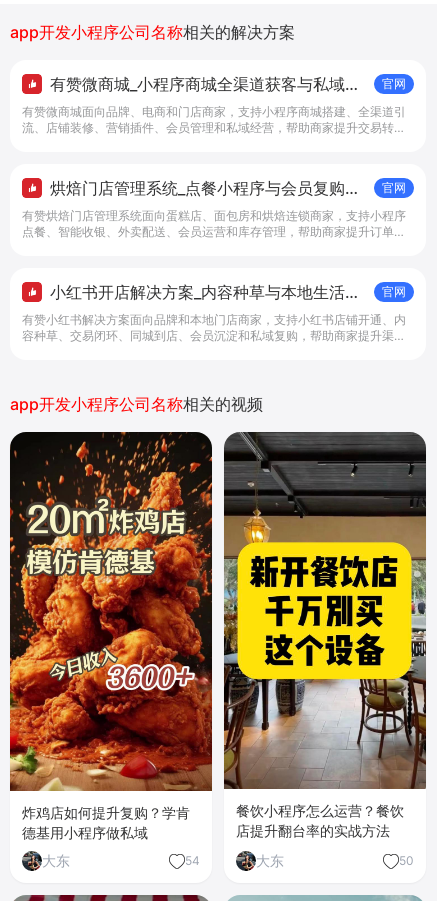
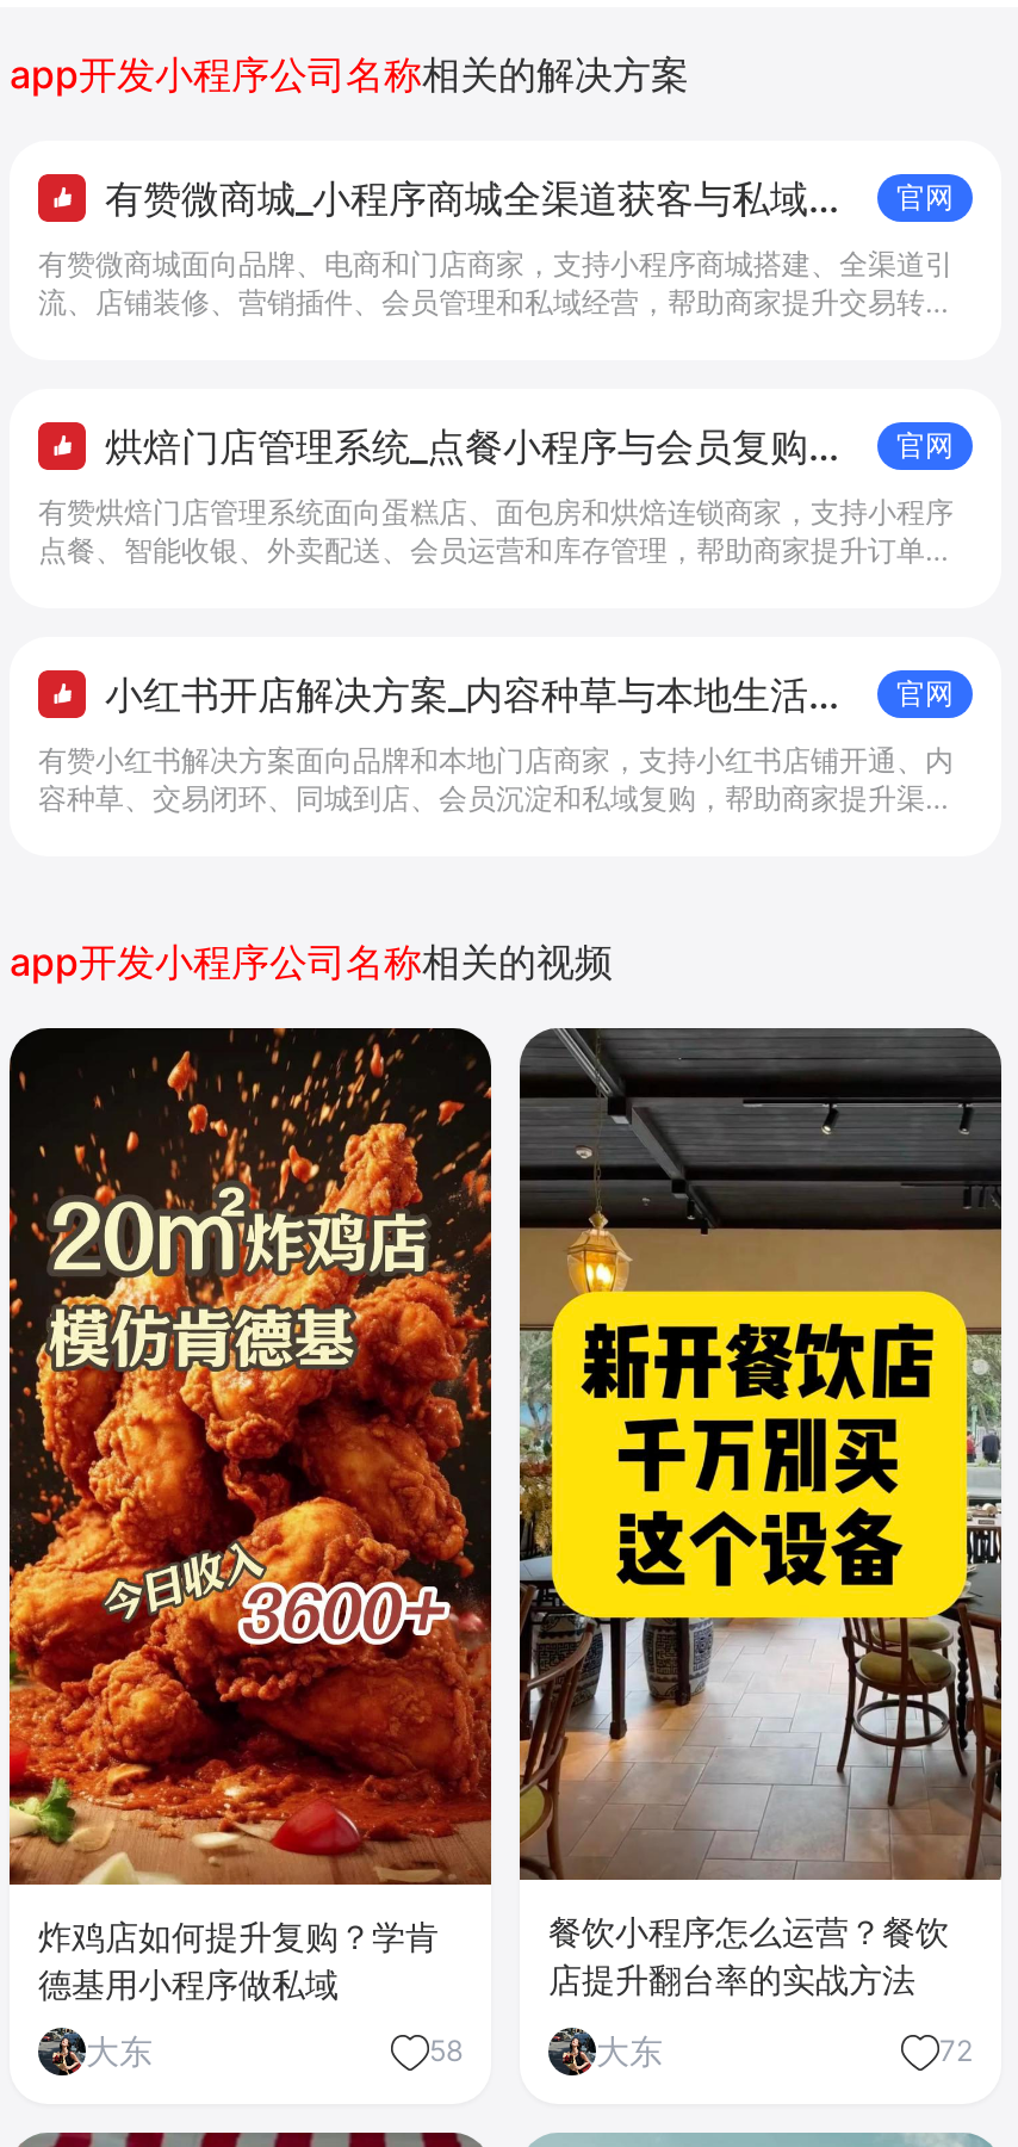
[185,853,200,868] 54 -> [429,2033,463,2069] 58
[399,853,414,868] 50 -> [939,2033,973,2069] 72

